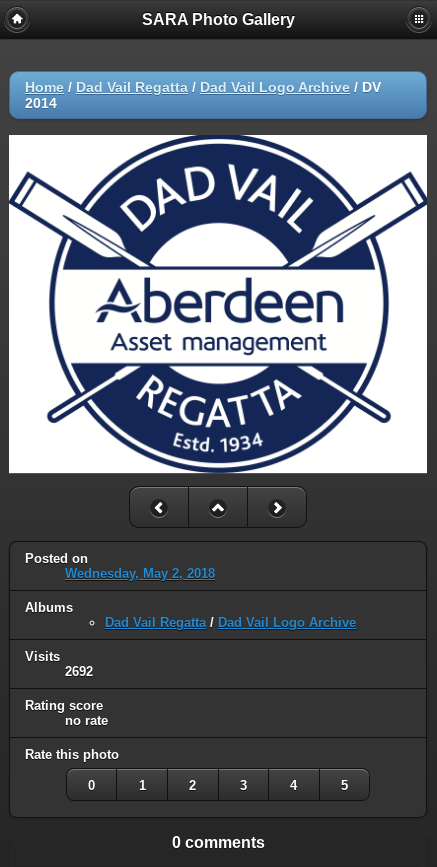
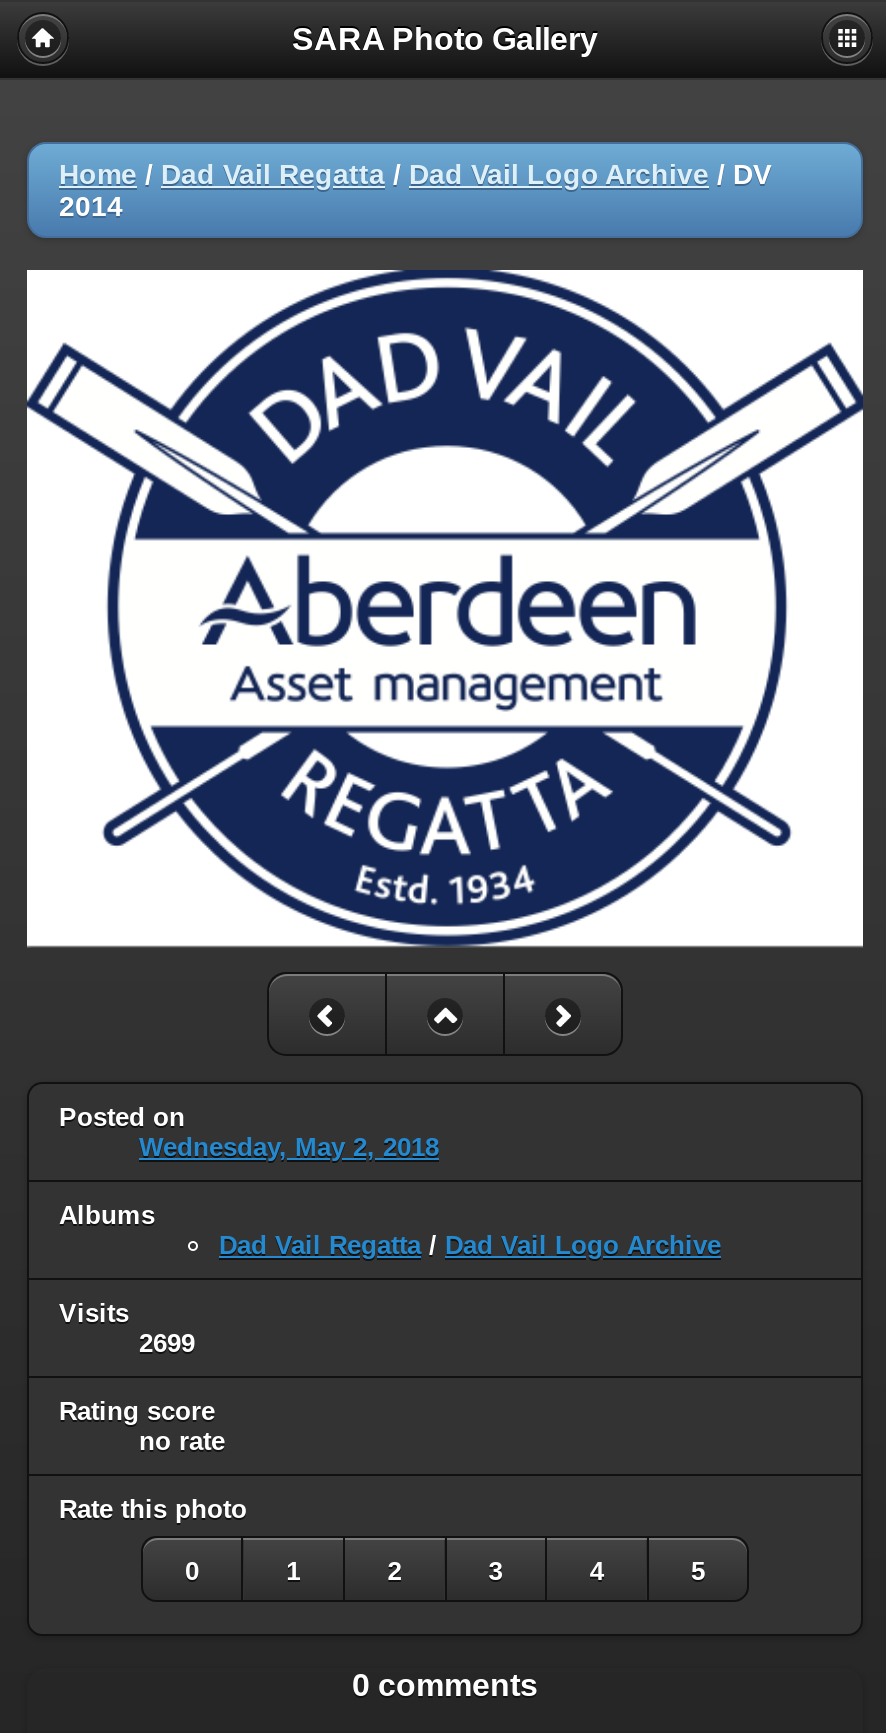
[65,664,93,679] 2692 -> [139,1328,195,1358] 2699

